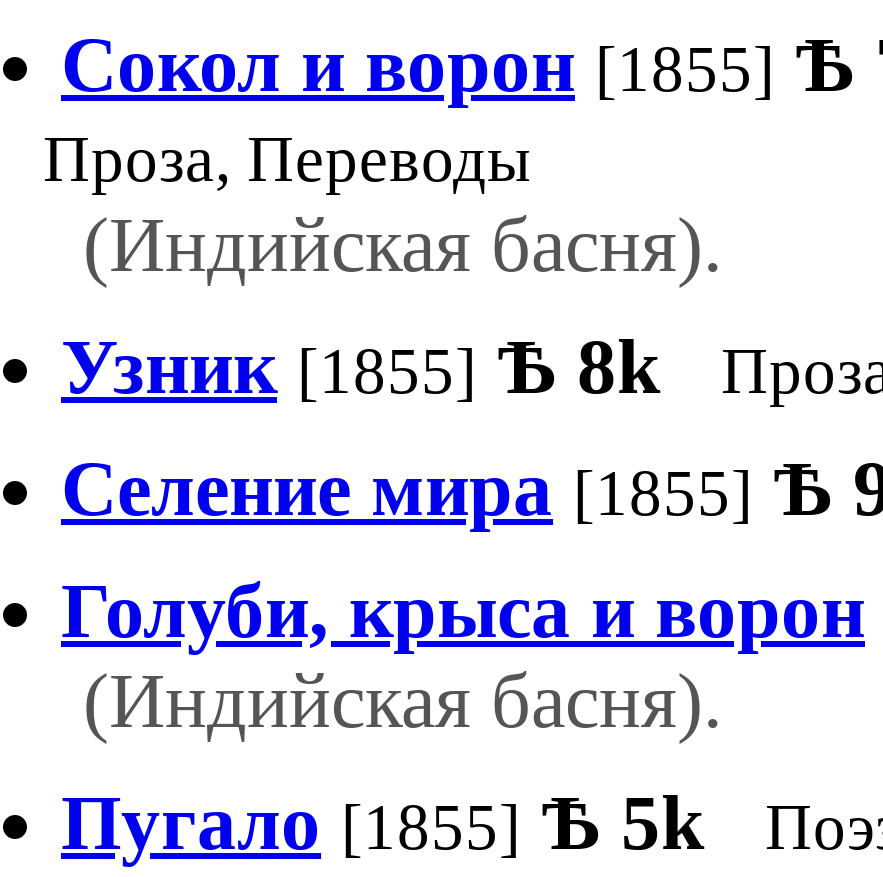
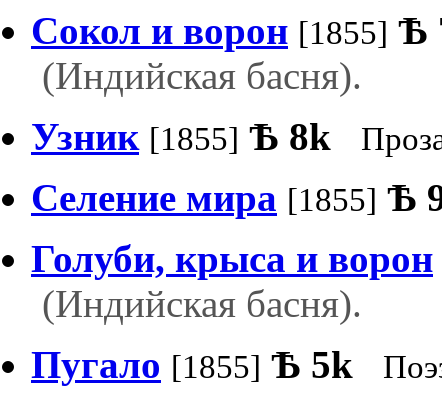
[43,123,531,195] Проза, Переводы -> none

